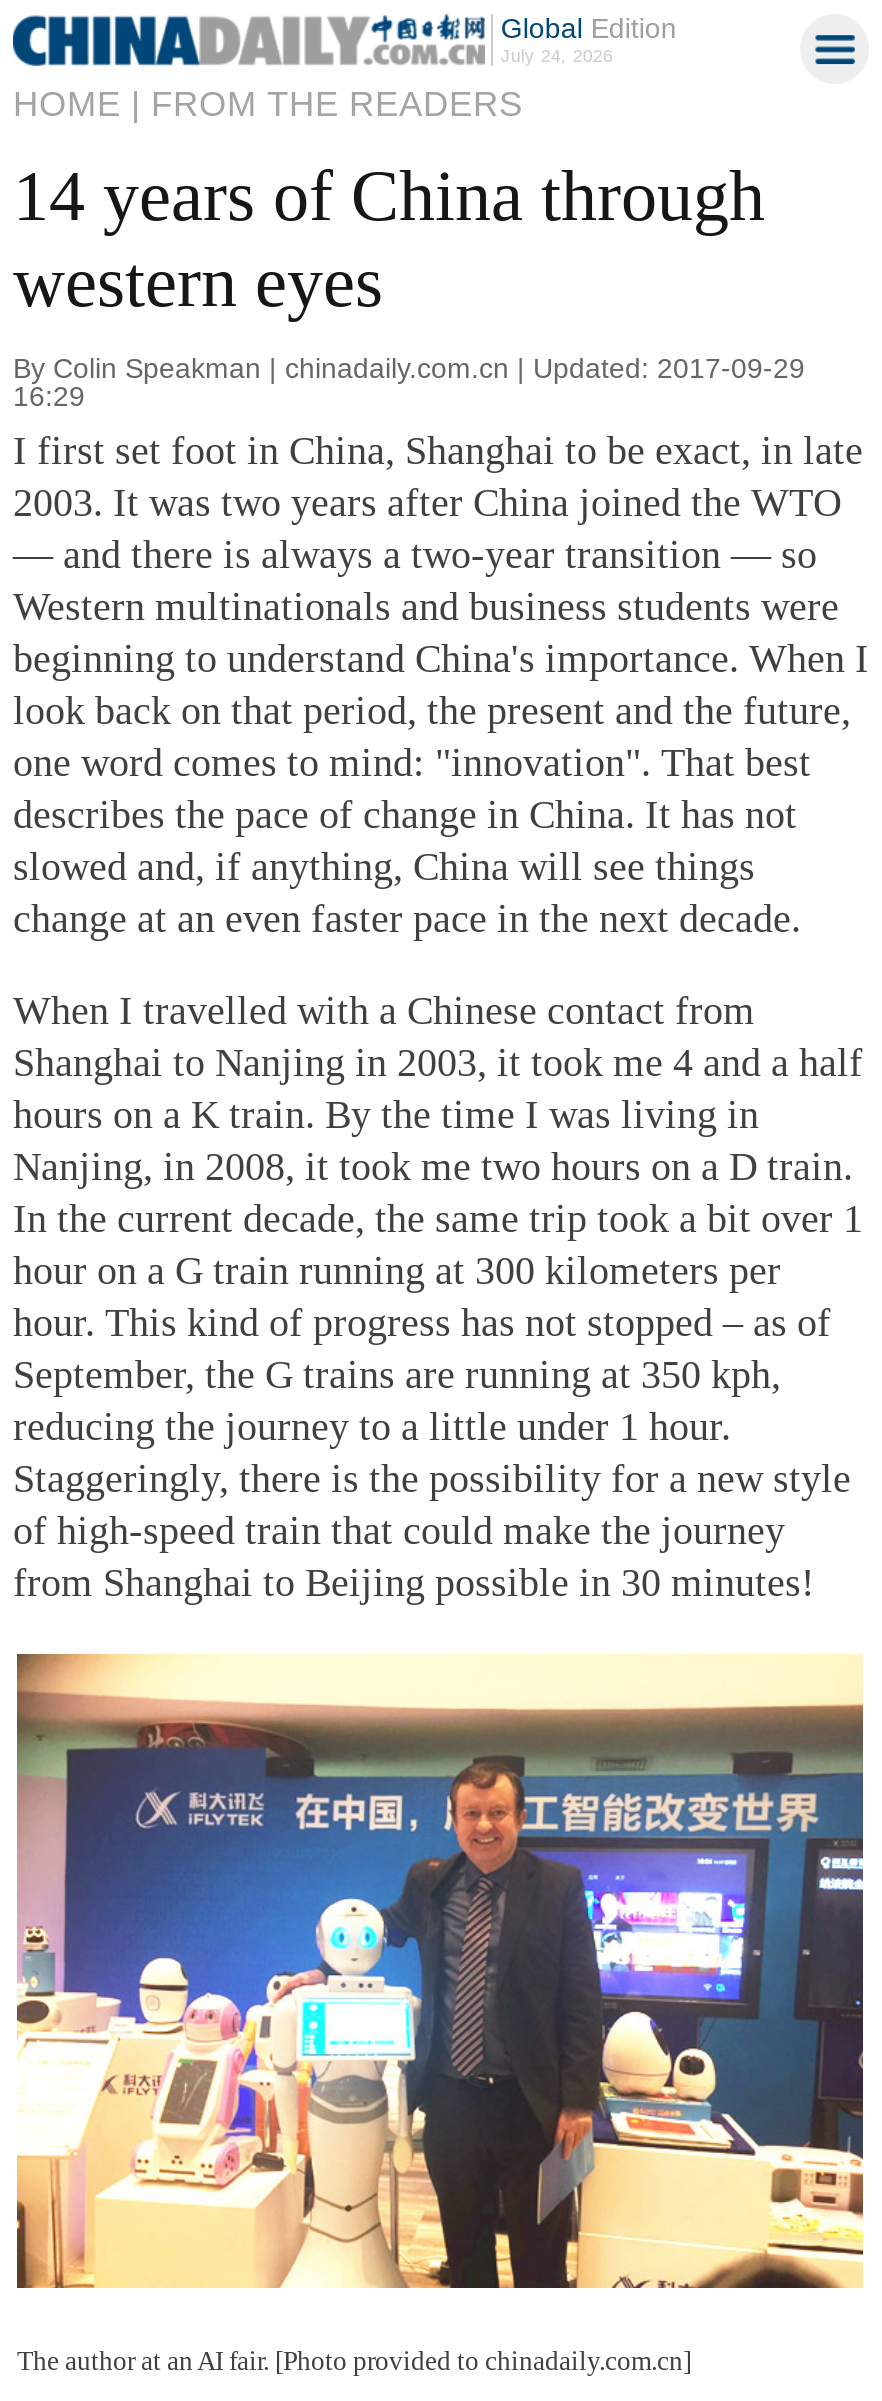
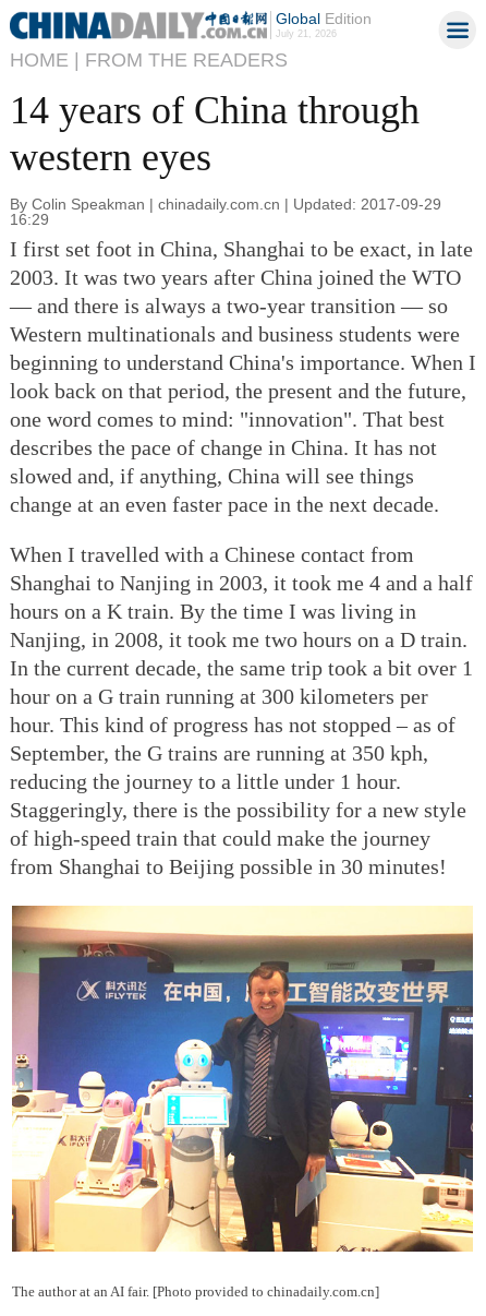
[501,46,613,66] July 24, 2026 -> [276,28,337,39] July 21, 2026

